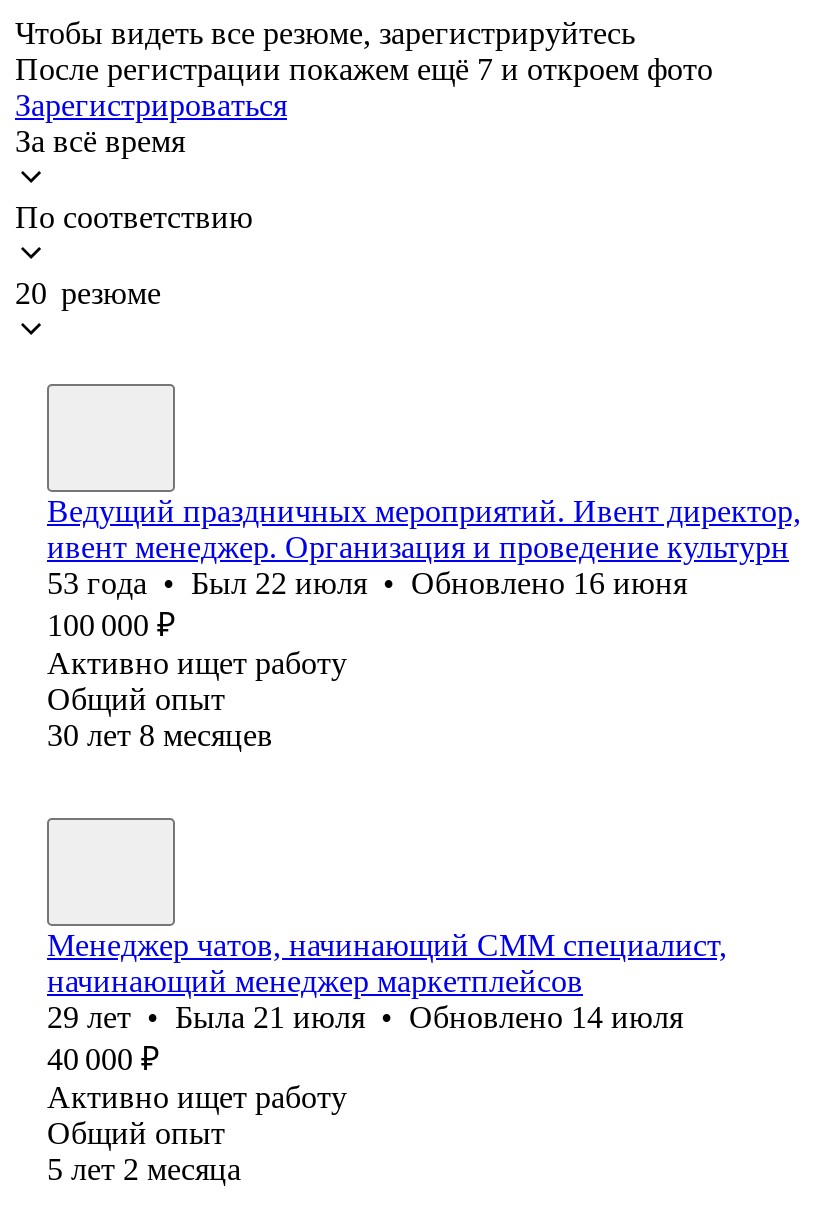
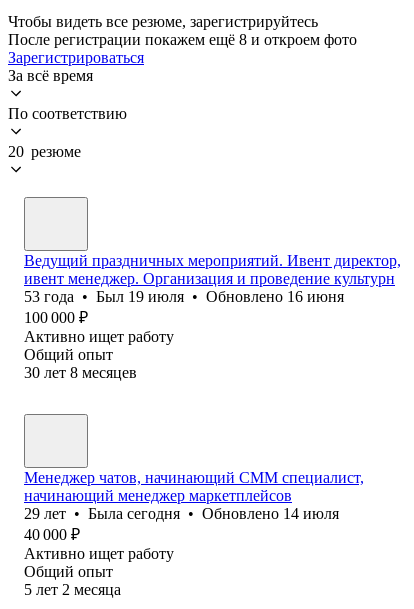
[15,52,713,86] После регистрации покажем ещё 7 и откроем фото -> [8,31,357,48] После регистрации покажем ещё 8 и откроем фото
[47,566,687,600] 53 года • Был 22 июля • Обновлено 16 июня -> [24,288,344,305] 53 года • Был 19 июля • Обновлено 16 июня
[47,1000,683,1034] 29 лет • Была 21 июля • Обновлено 14 июля -> [24,505,339,522] 29 лет • Была сегодня • Обновлено 14 июля

